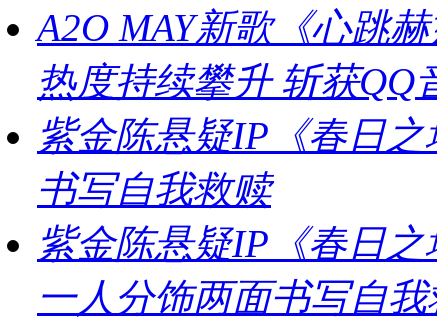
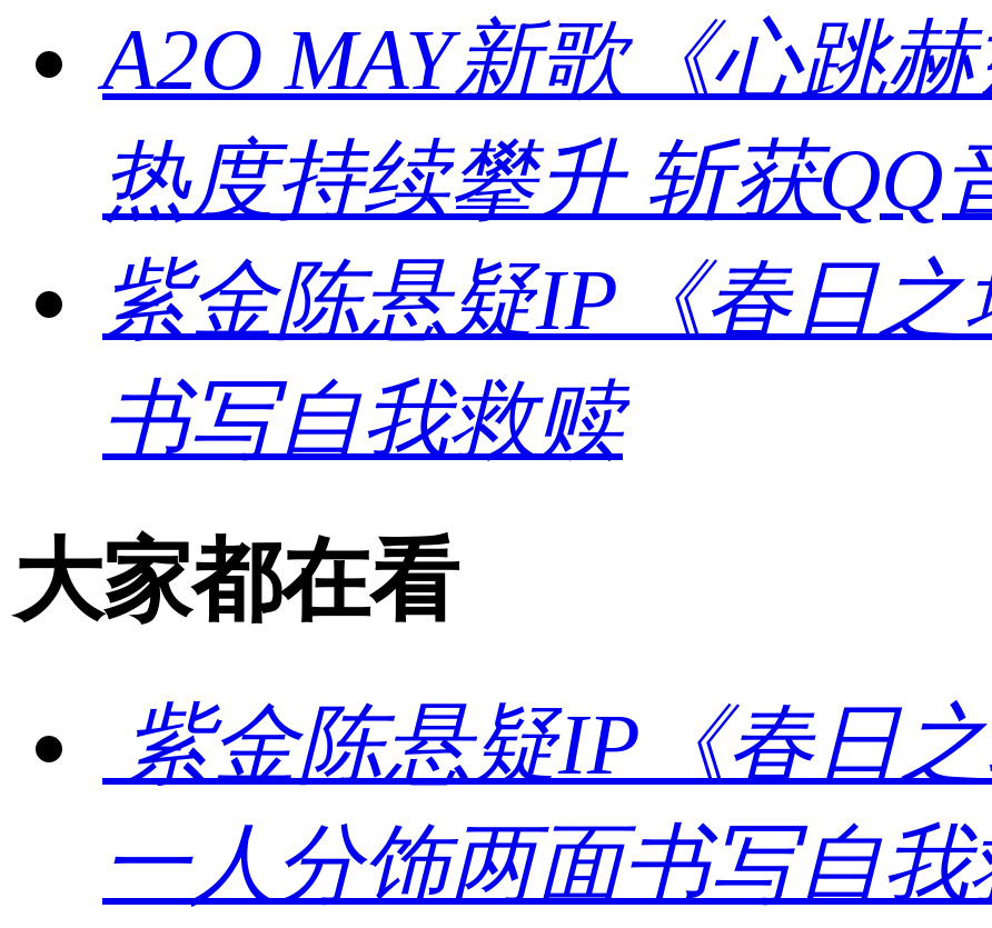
none -> [13,532,458,632] 大家都在看

